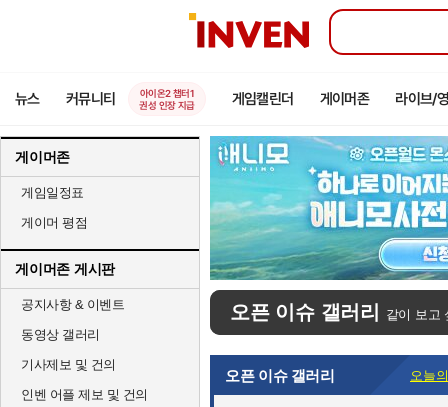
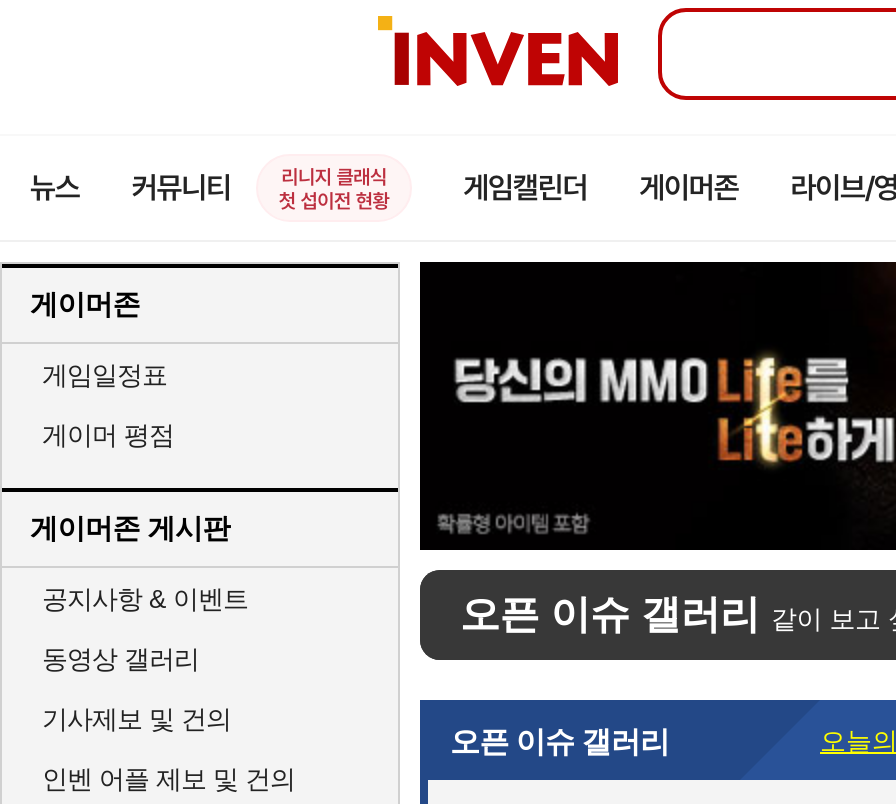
[139,87,195,111] 아이온2 챕터1 | 권성 인장 지급 -> [279,164,389,212] 리니지 클래식 | 첫 섭이전 현황
[209,135,445,281] [image] -> [418,260,890,552] [image]

